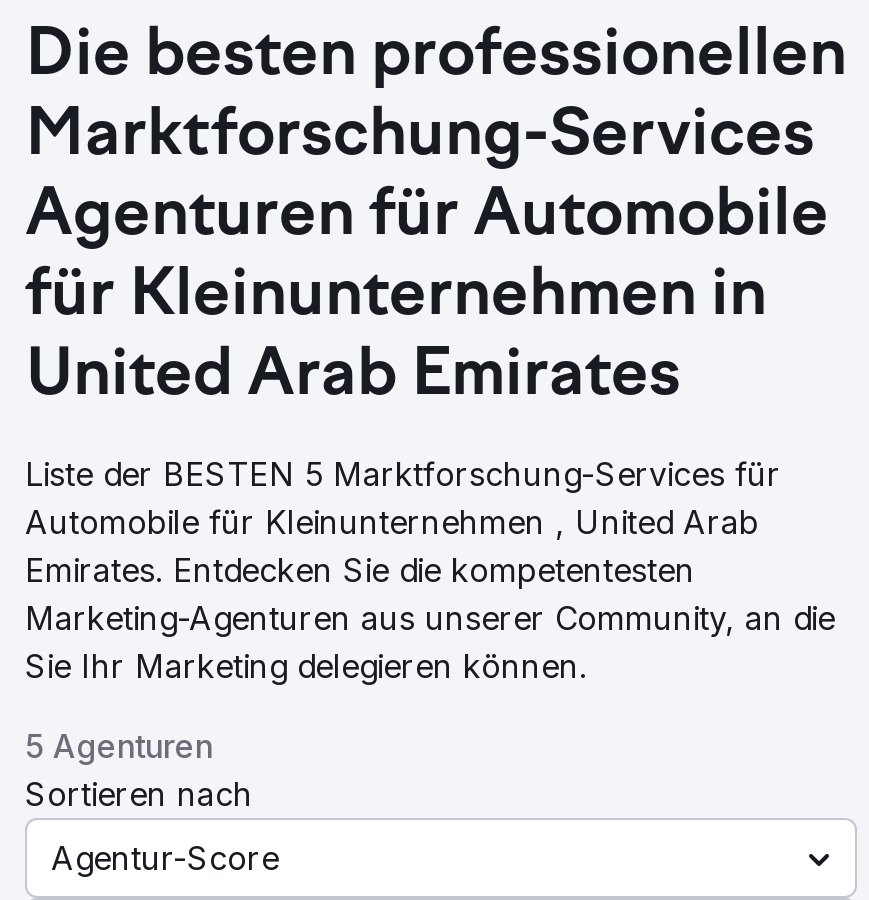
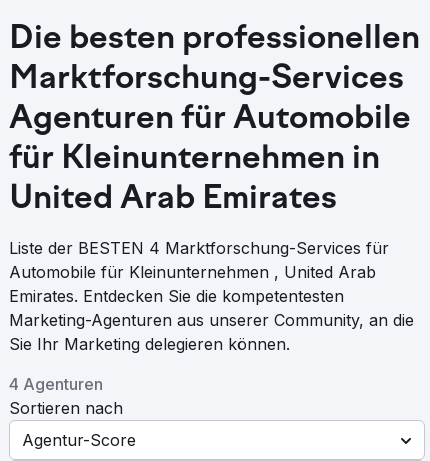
[25,454,781,494] Liste der BESTEN 5 Marktforschung-Services für -> [9,238,389,258] Liste der BESTEN 4 Marktforschung-Services für
[25,726,213,766] 5 Agenturen -> [9,374,103,394] 4 Agenturen

